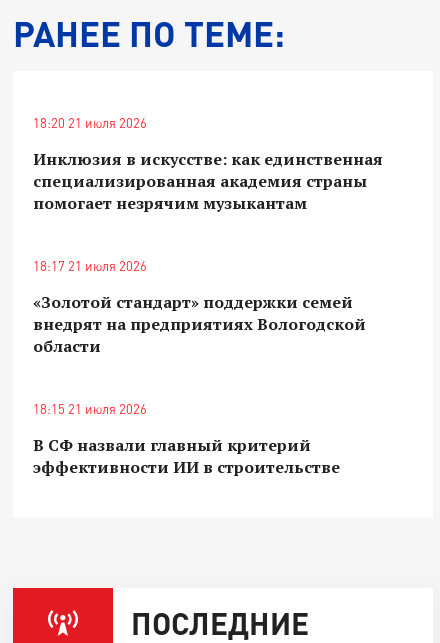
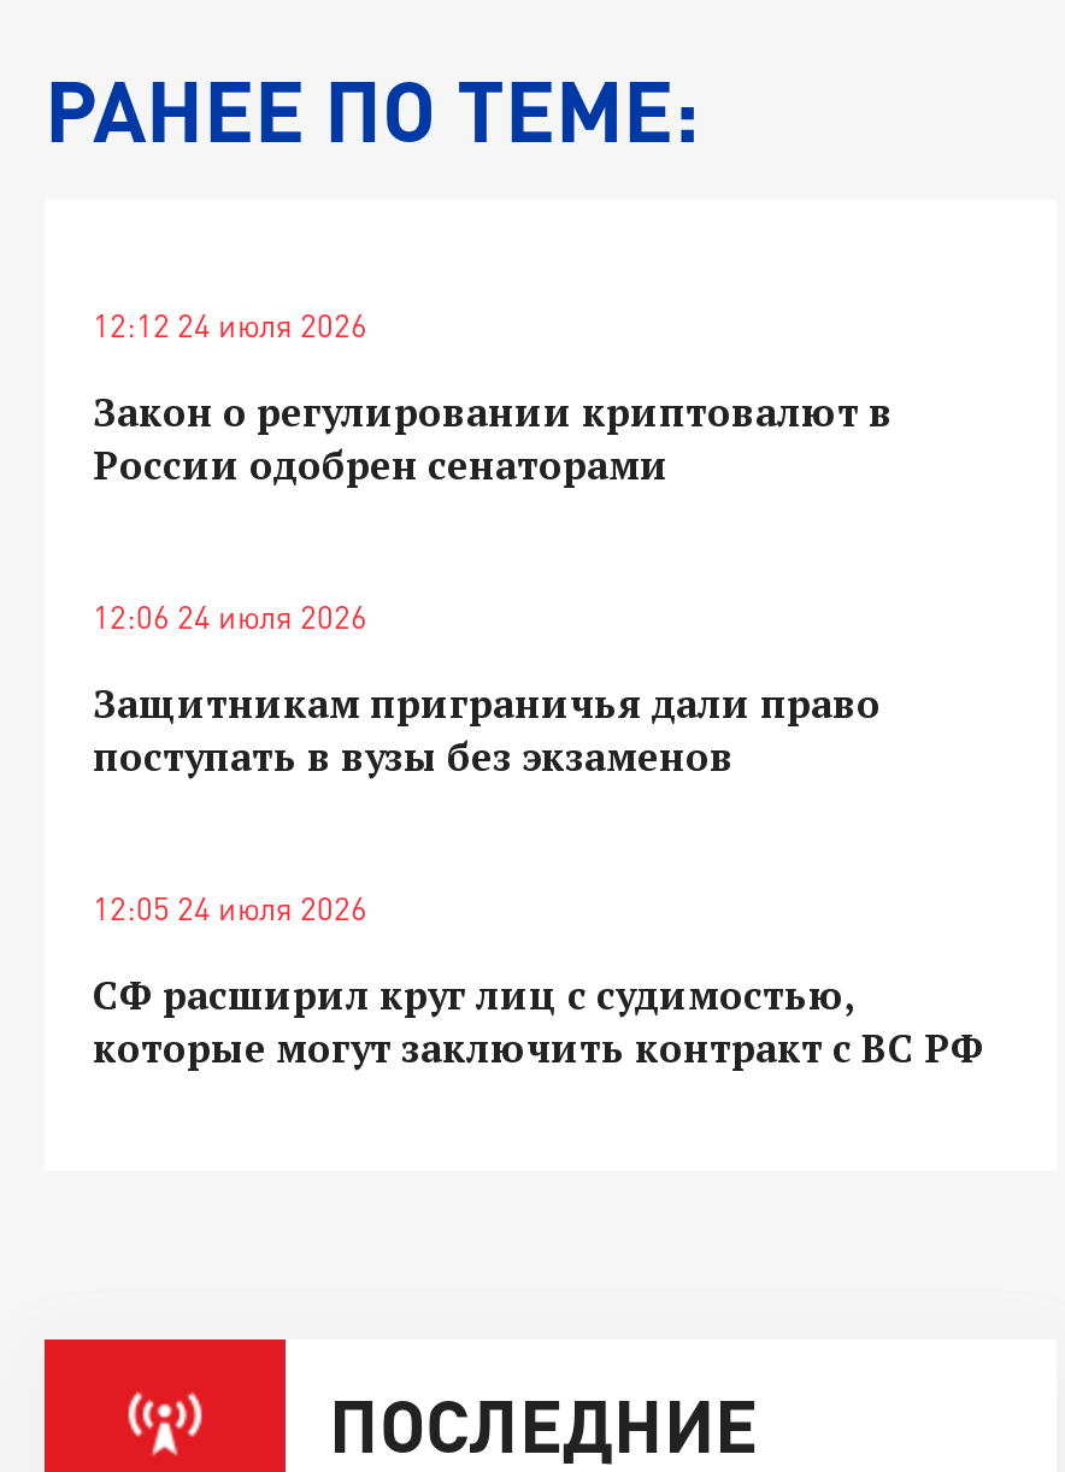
[33,115,147,131] 18:20 21 июля 2026 -> [93,306,367,345] 12:12 24 июля 2026
[33,148,383,214] Инклюзия в искусстве: как единственная | специализированная академия страны | помогает незрячим музыкантам -> [93,385,893,491] Закон о регулировании криптовалют в | России одобрен сенаторами
[33,258,147,274] 18:17 21 июля 2026 -> [93,597,367,636] 12:06 24 июля 2026
[33,291,366,357] «Золотой стандарт» поддержки семей | внедрят на предприятиях Вологодской | области -> [93,677,881,783] Защитникам приграничья дали право | поступать в вузы без экзаменов
[33,401,147,417] 18:15 21 июля 2026 -> [93,889,367,928] 12:05 24 июля 2026
[33,434,340,478] В СФ назвали главный критерий | эффективности ИИ в строительстве -> [93,968,984,1074] СФ расширил круг лиц с судимостью, | которые могут заключить контракт с ВС РФ

